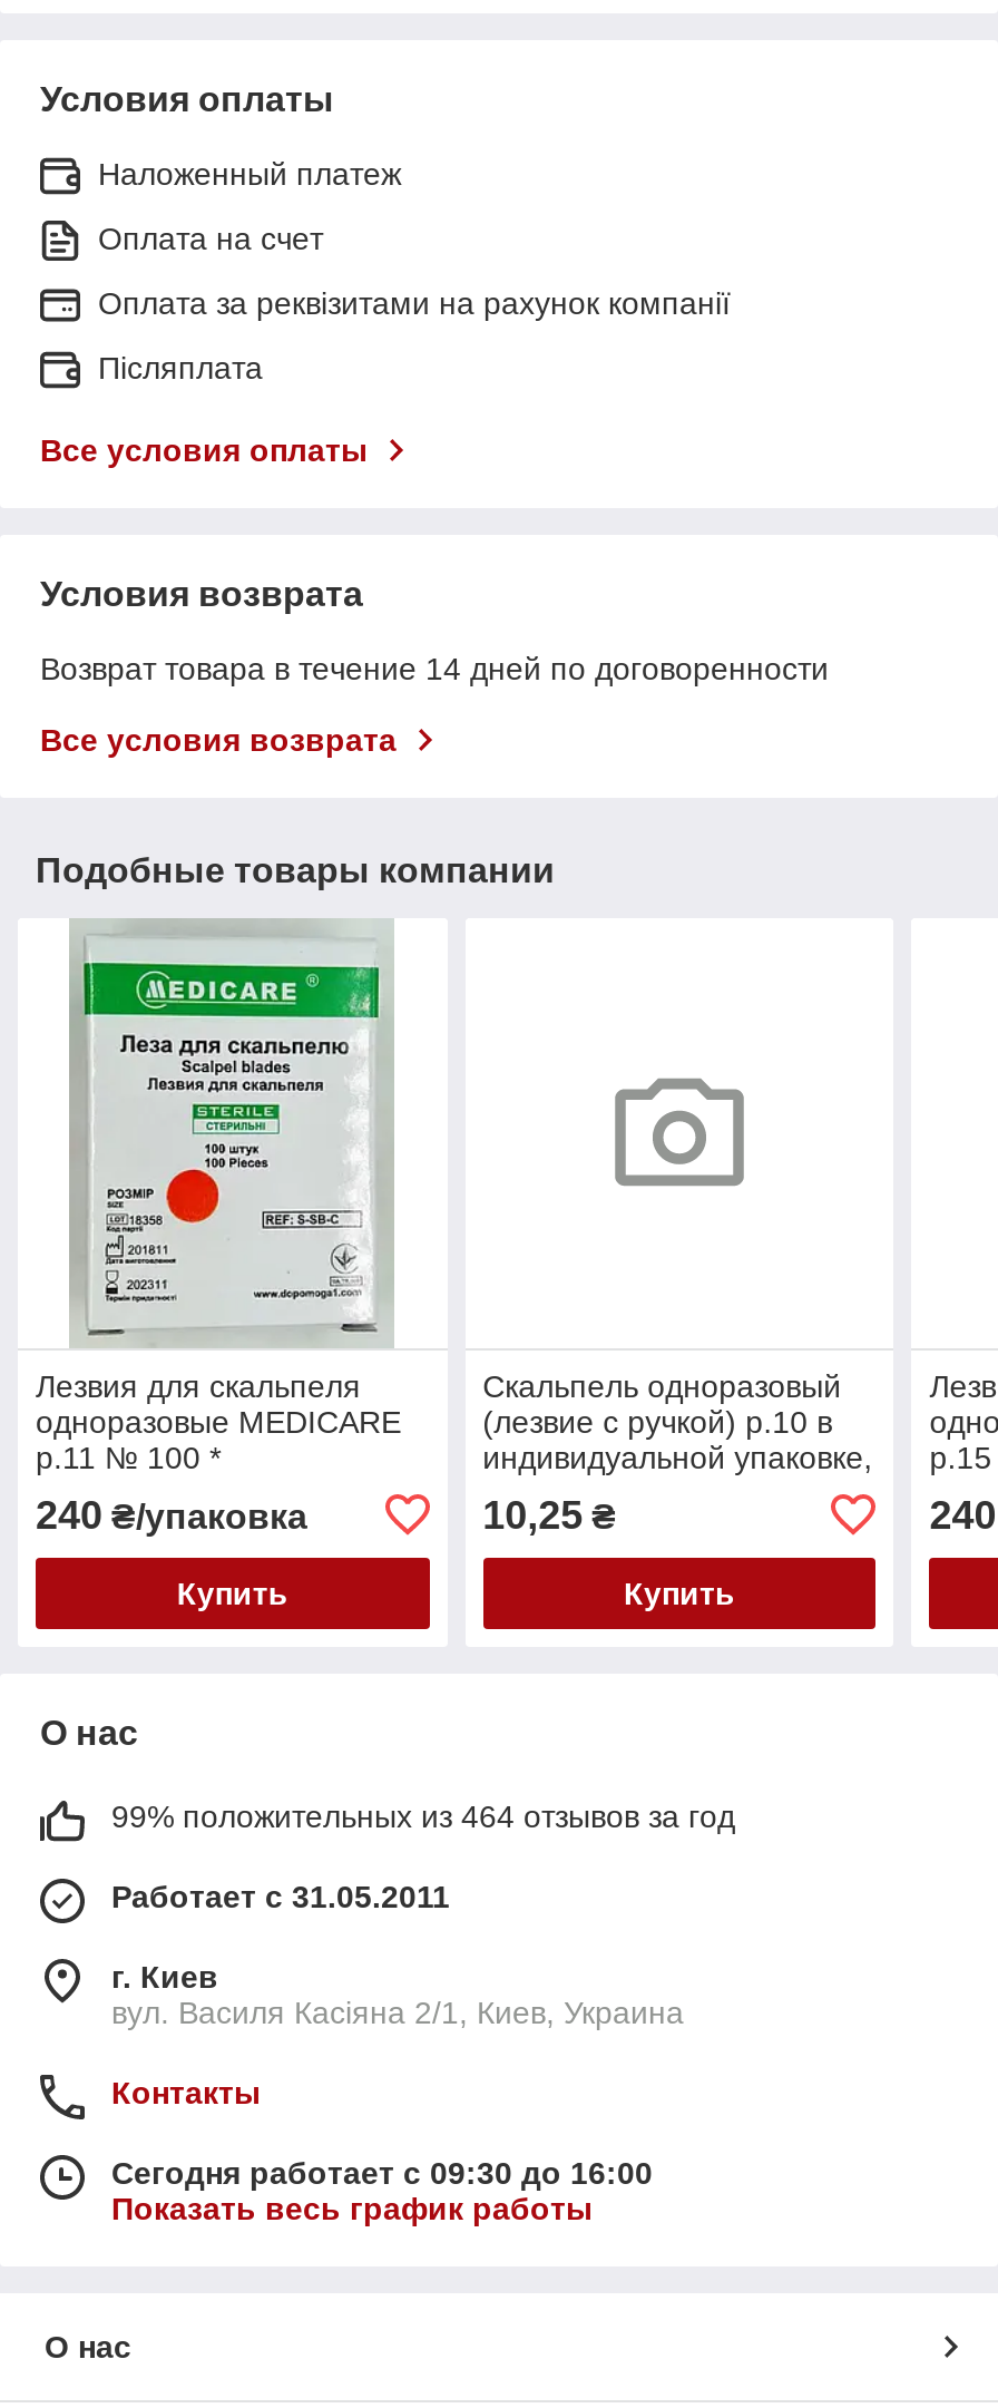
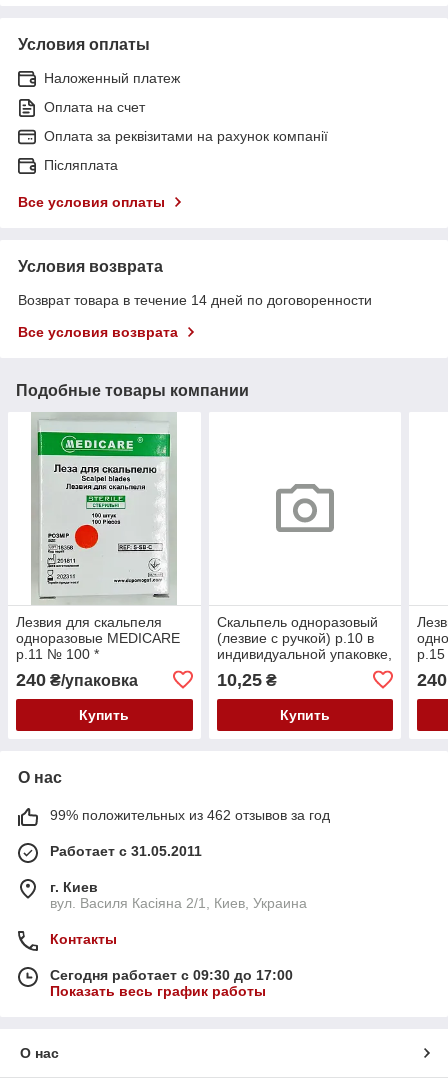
[111,1798,735,1833] 99% положительных из 464 отзывов за год -> [50,807,330,823] 99% положительных из 462 отзывов за год
[111,2154,653,2190] Сегодня работает с 09:30 до 16:00 -> [50,967,293,983] Сегодня работает с 09:30 до 17:00

